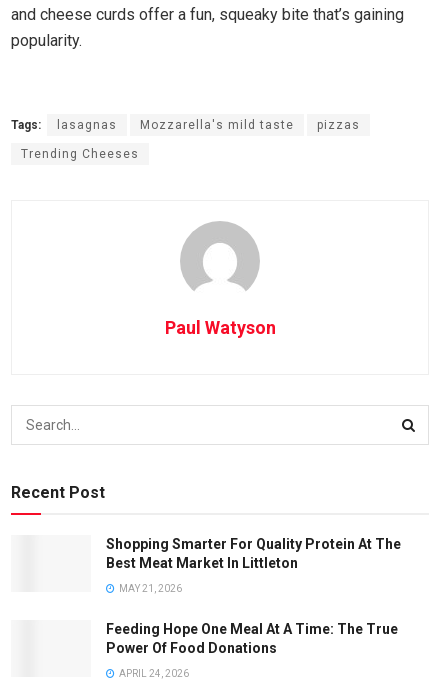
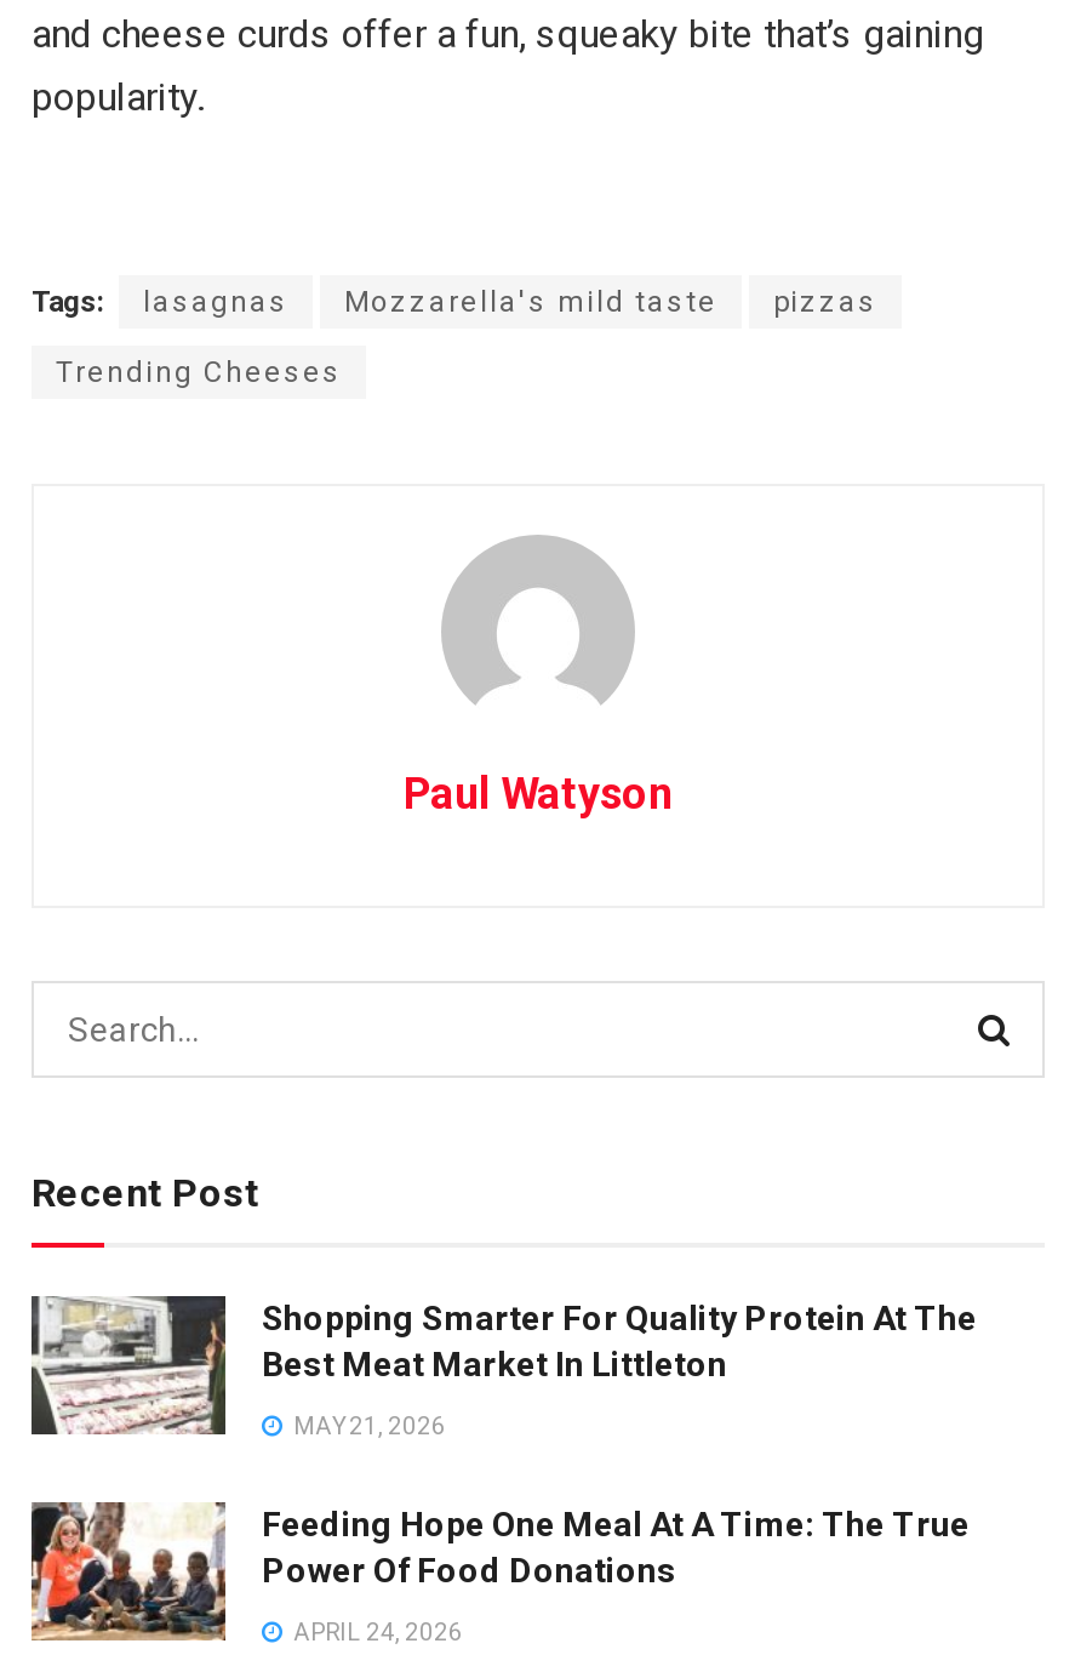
none -> [29,1294,228,1437] [image]
none -> [29,1500,228,1643] [image]

